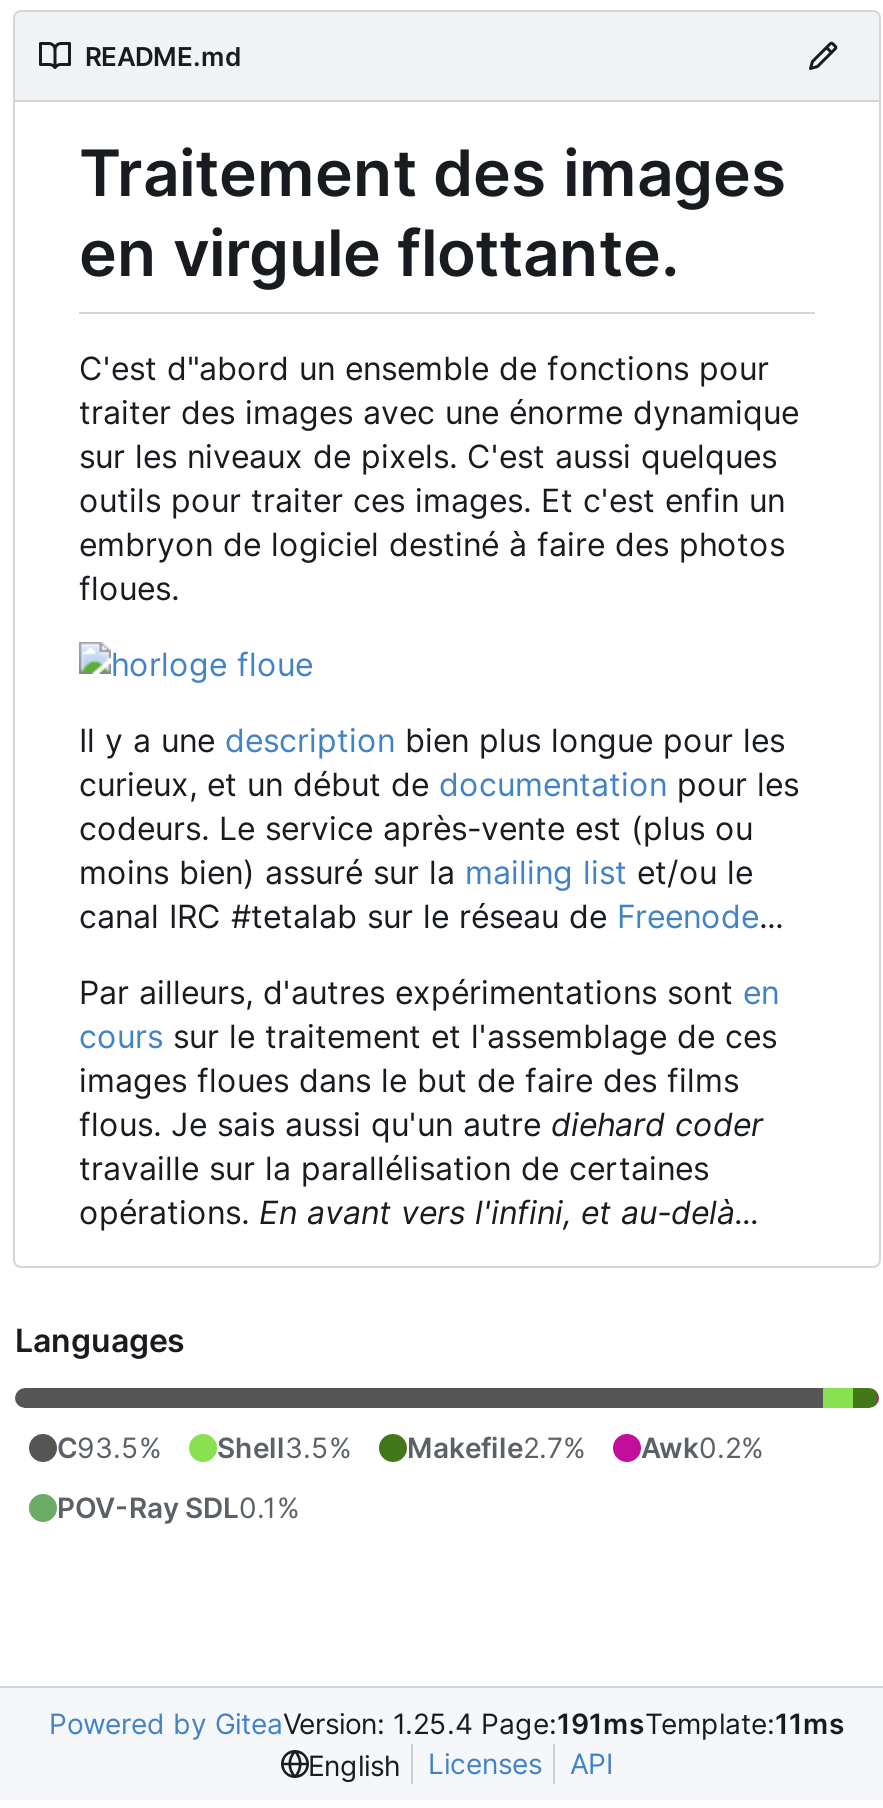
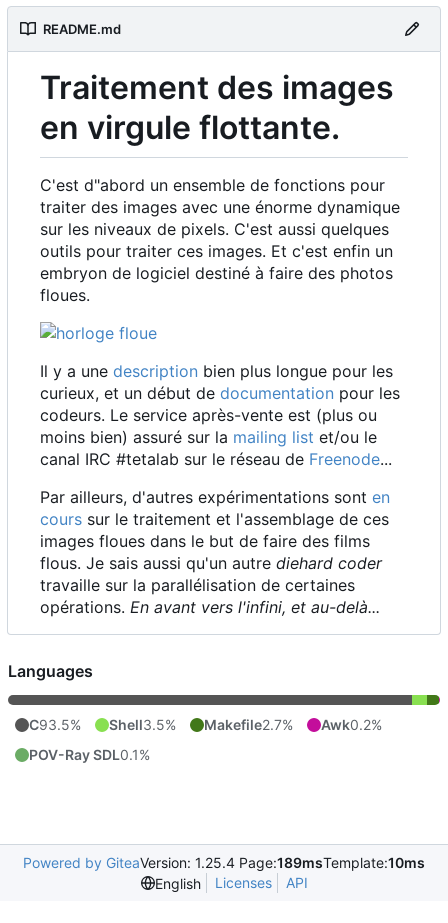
[49,1707,845,1741] Powered by GiteaVersion: 1.25.4 Page:191msTemplate:11ms -> [23,854,425,871] Powered by GiteaVersion: 1.25.4 Page:189msTemplate:10ms

